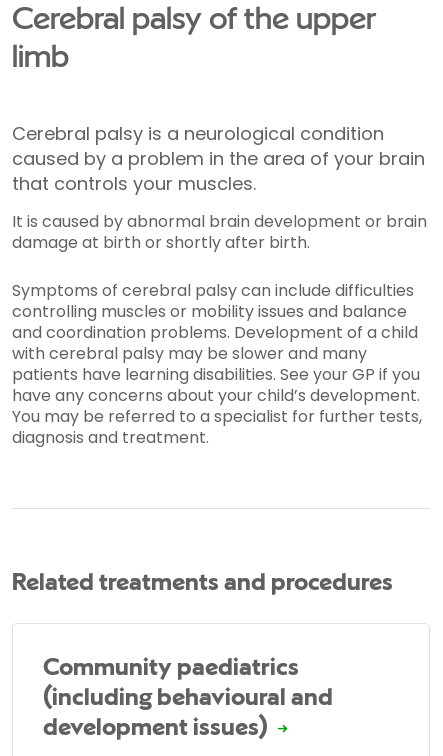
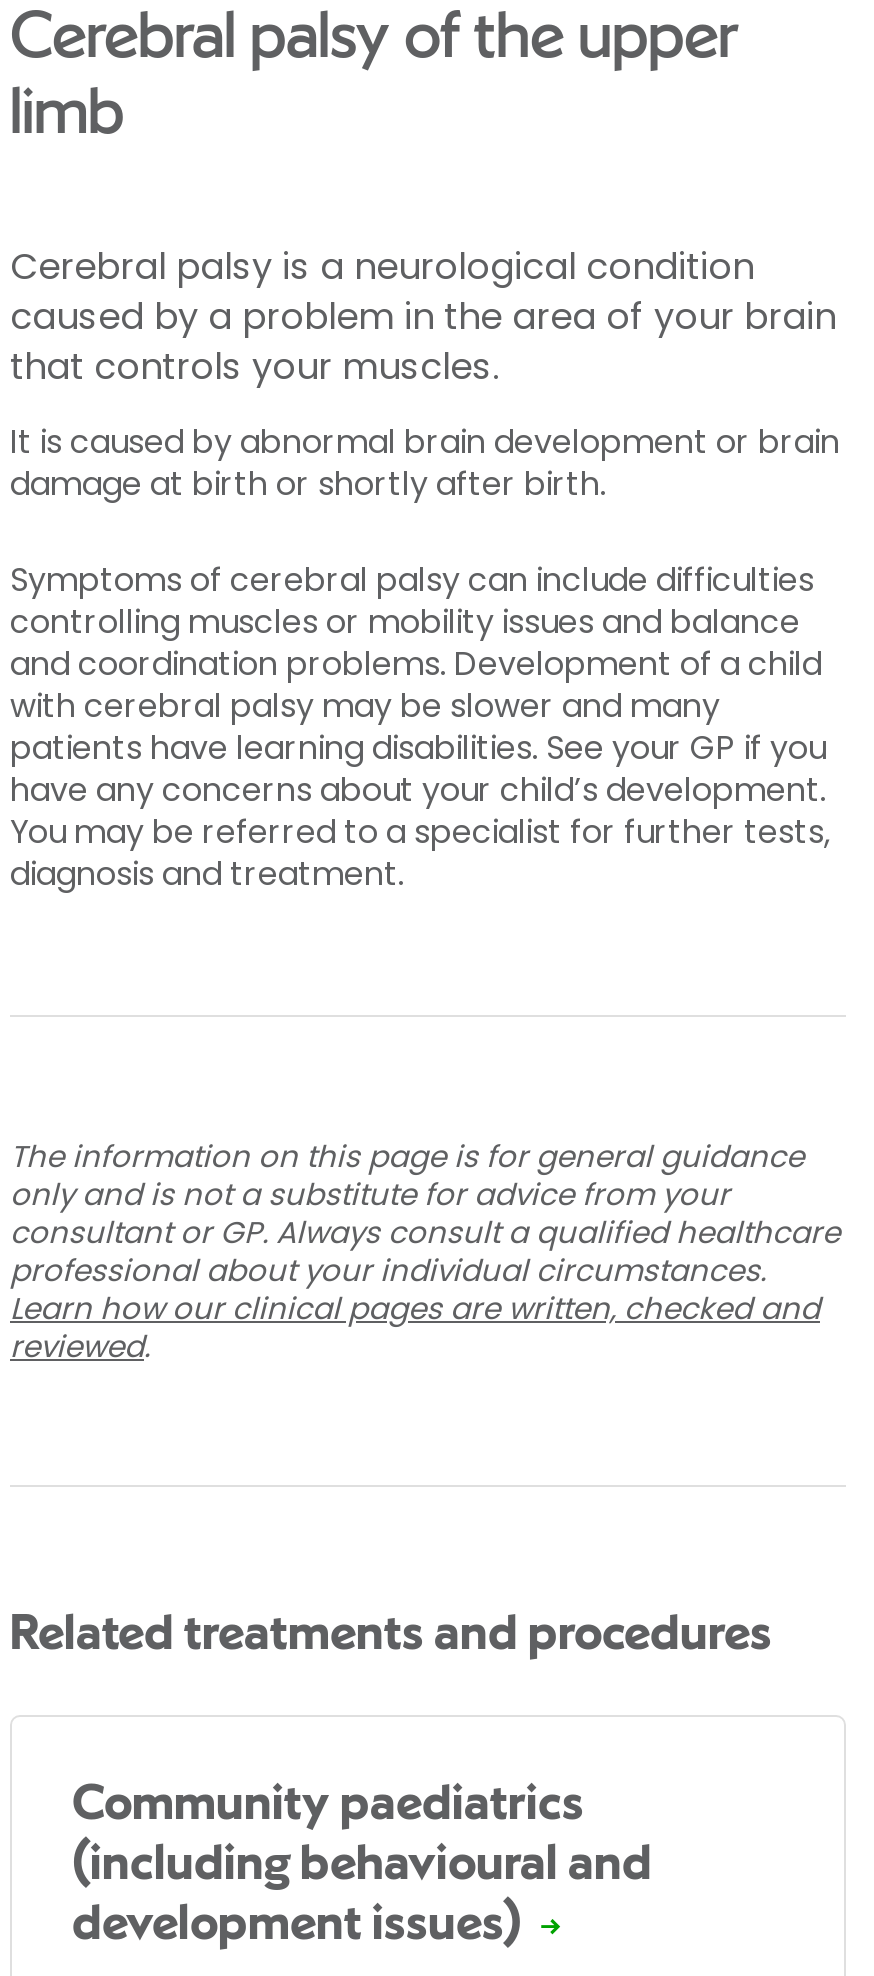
none -> [10,1136,840,1368] The information on this page is for general guidance | only and is not a substitute for advice from your | consultant or GP. Always consult a qualified healthcare | professional about your individual circumstances. | Learn how our clinical pages are written, checked and | reviewed.

